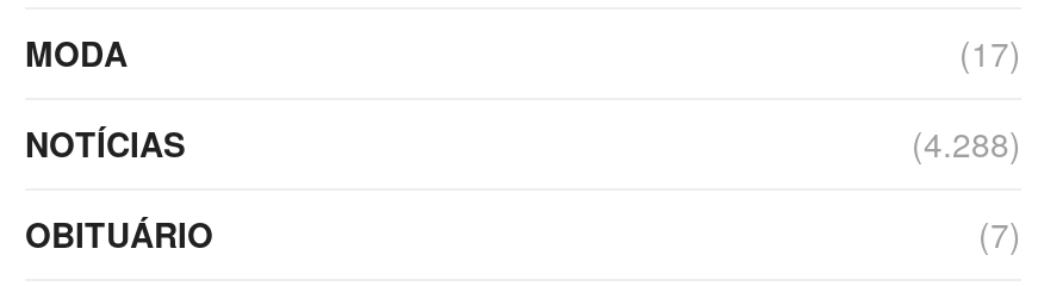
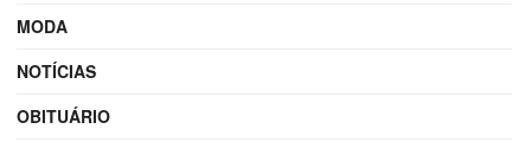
[959,29,1021,77] (17) -> none
[912,120,1021,168] (4.288) -> none
[978,210,1021,258] (7) -> none

